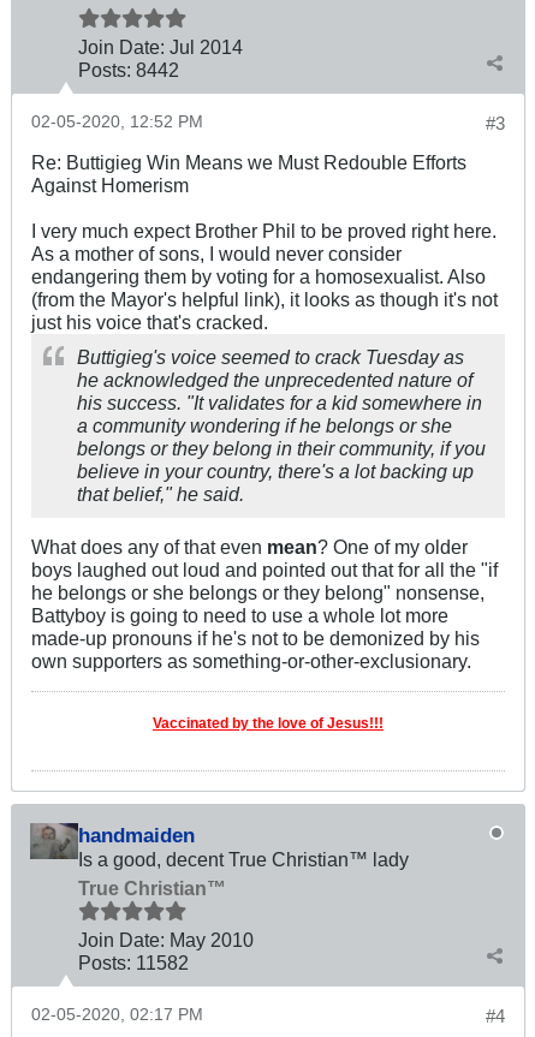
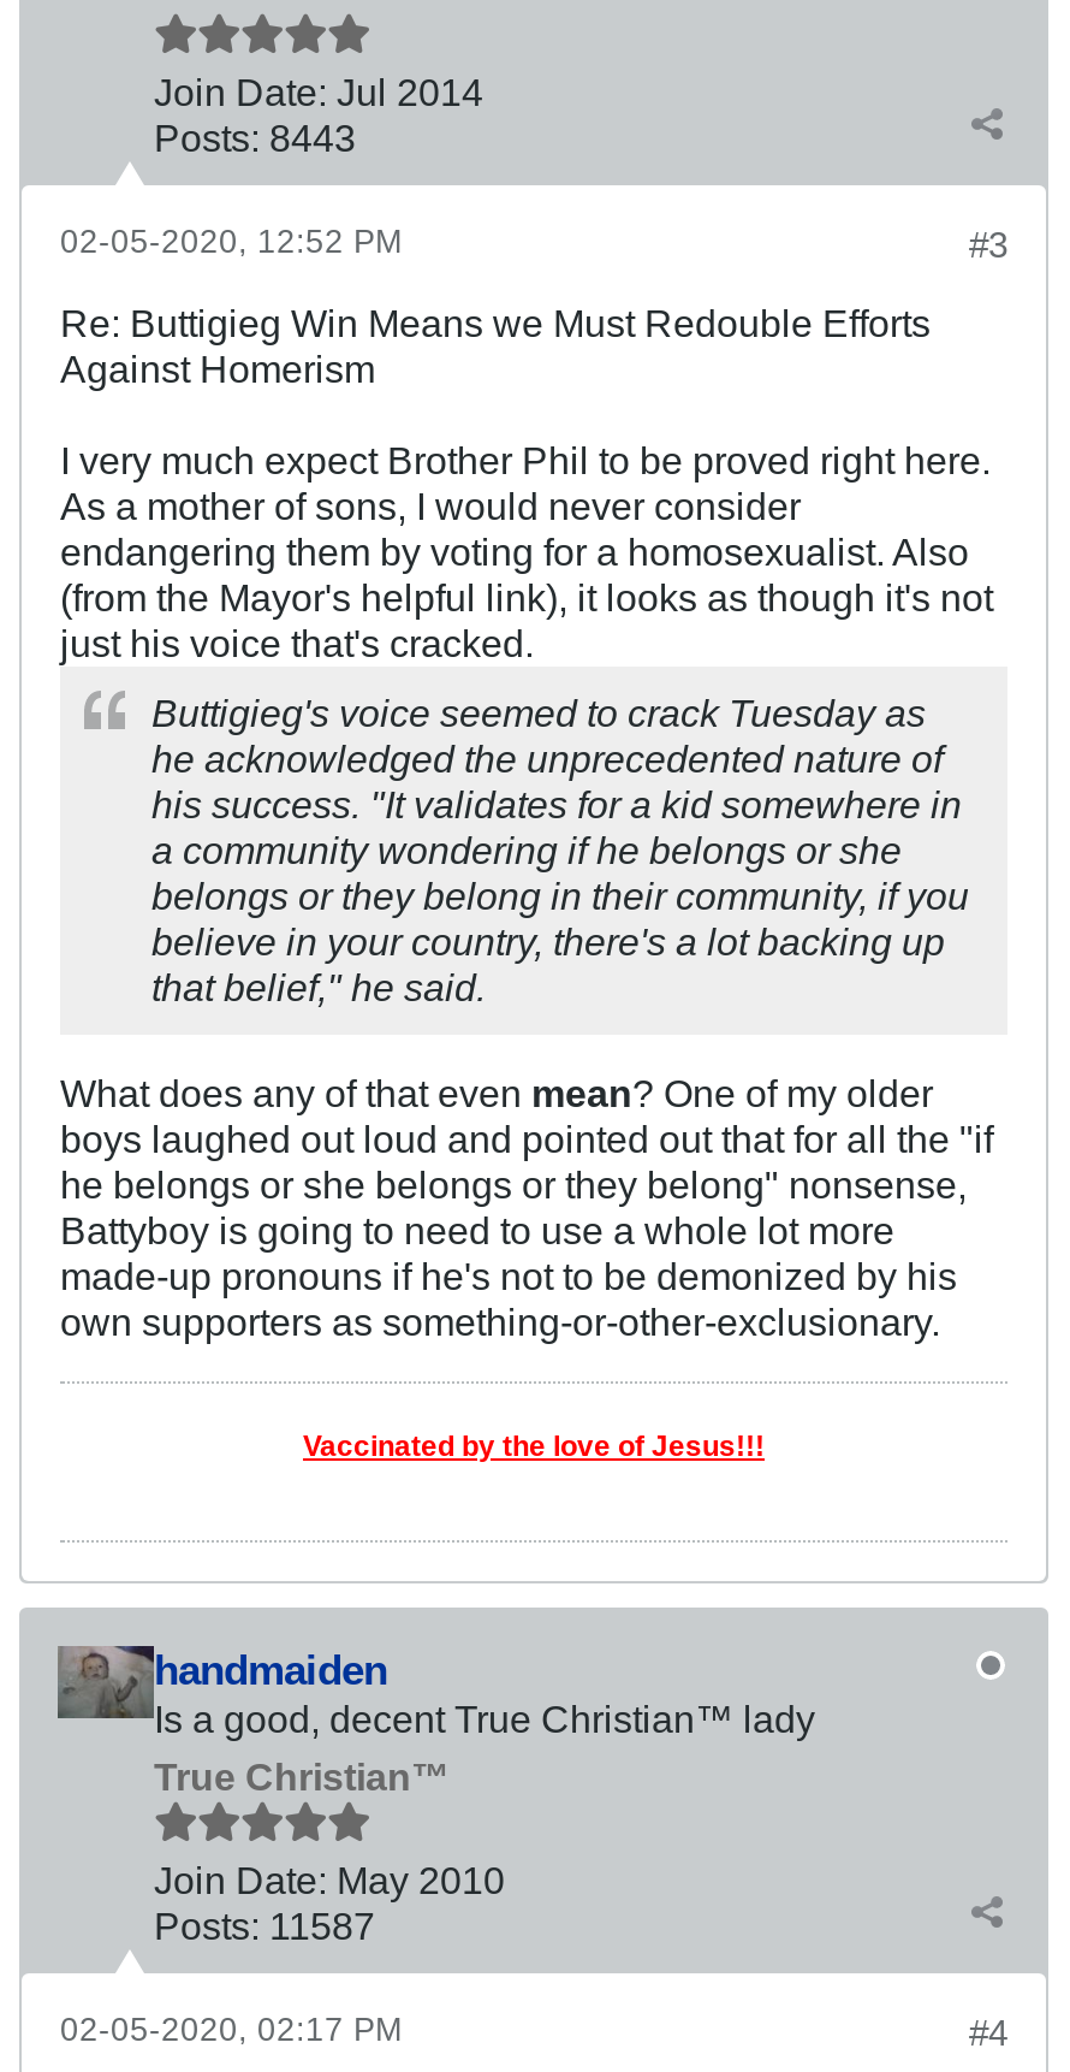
[78,58,179,80] Posts: 8442 -> [154,114,356,158] Posts: 8443
[78,951,189,973] Posts: 11582 -> [154,1902,375,1946] Posts: 11587

